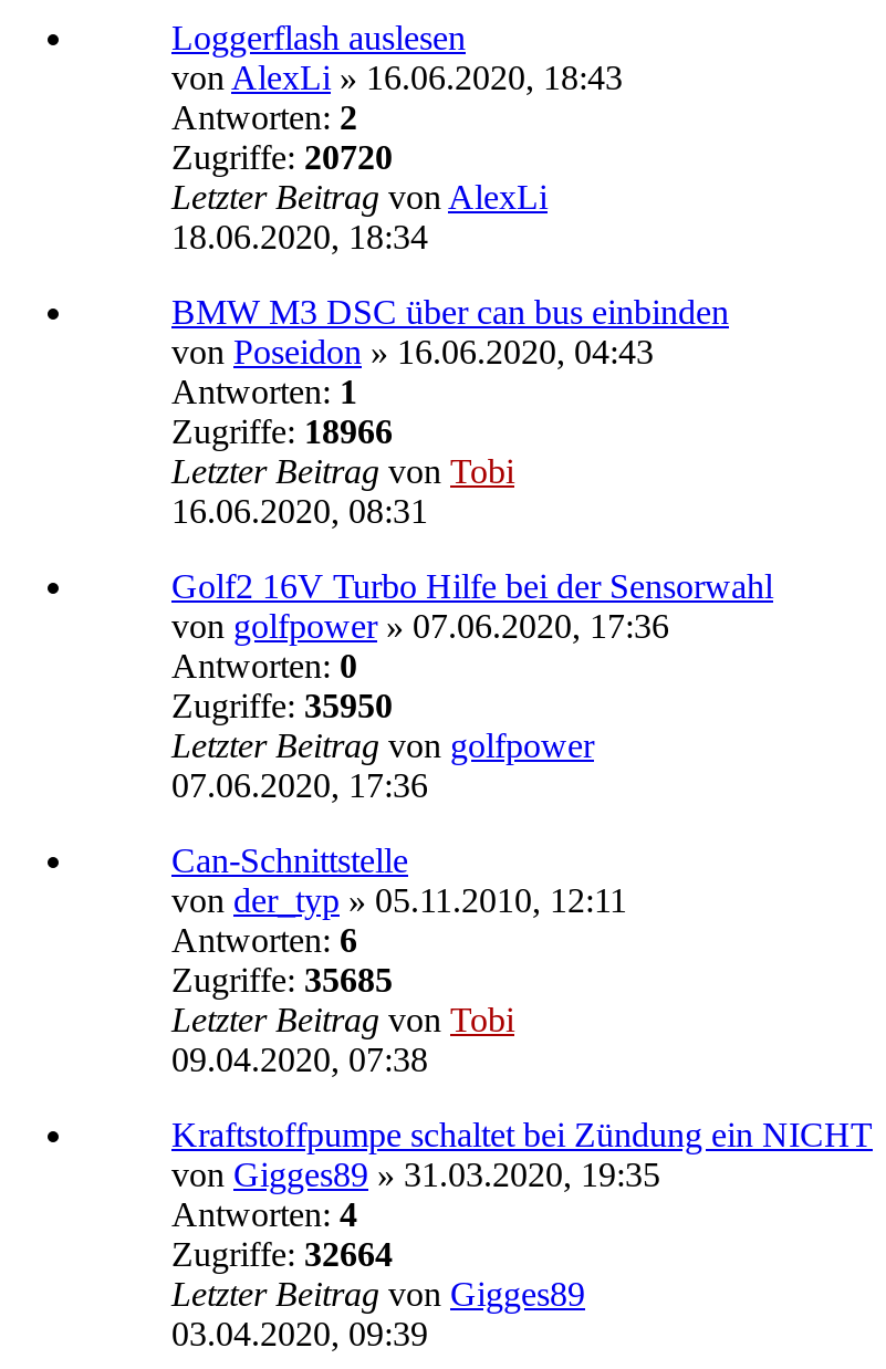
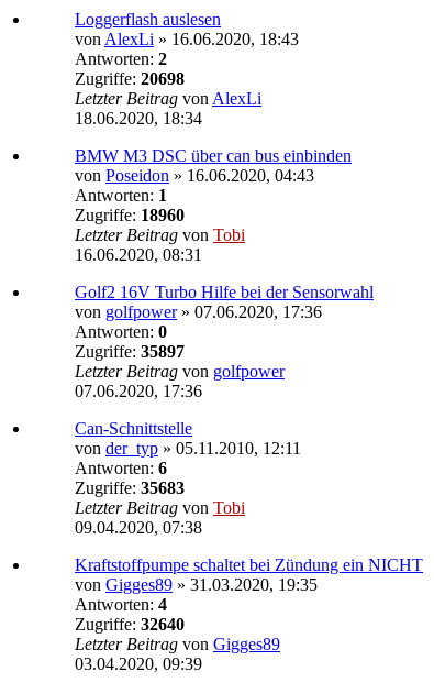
[171,139,393,176] Zugriffe: 20720 -> [75,70,185,88] Zugriffe: 20698
[171,413,393,451] Zugriffe: 18966 -> [75,206,185,225] Zugriffe: 18960
[171,687,393,725] Zugriffe: 35950 -> [75,342,185,361] Zugriffe: 35897
[171,962,393,999] Zugriffe: 35685 -> [75,479,185,497] Zugriffe: 35683
[171,1236,393,1273] Zugriffe: 32664 -> [75,615,185,634] Zugriffe: 32640

